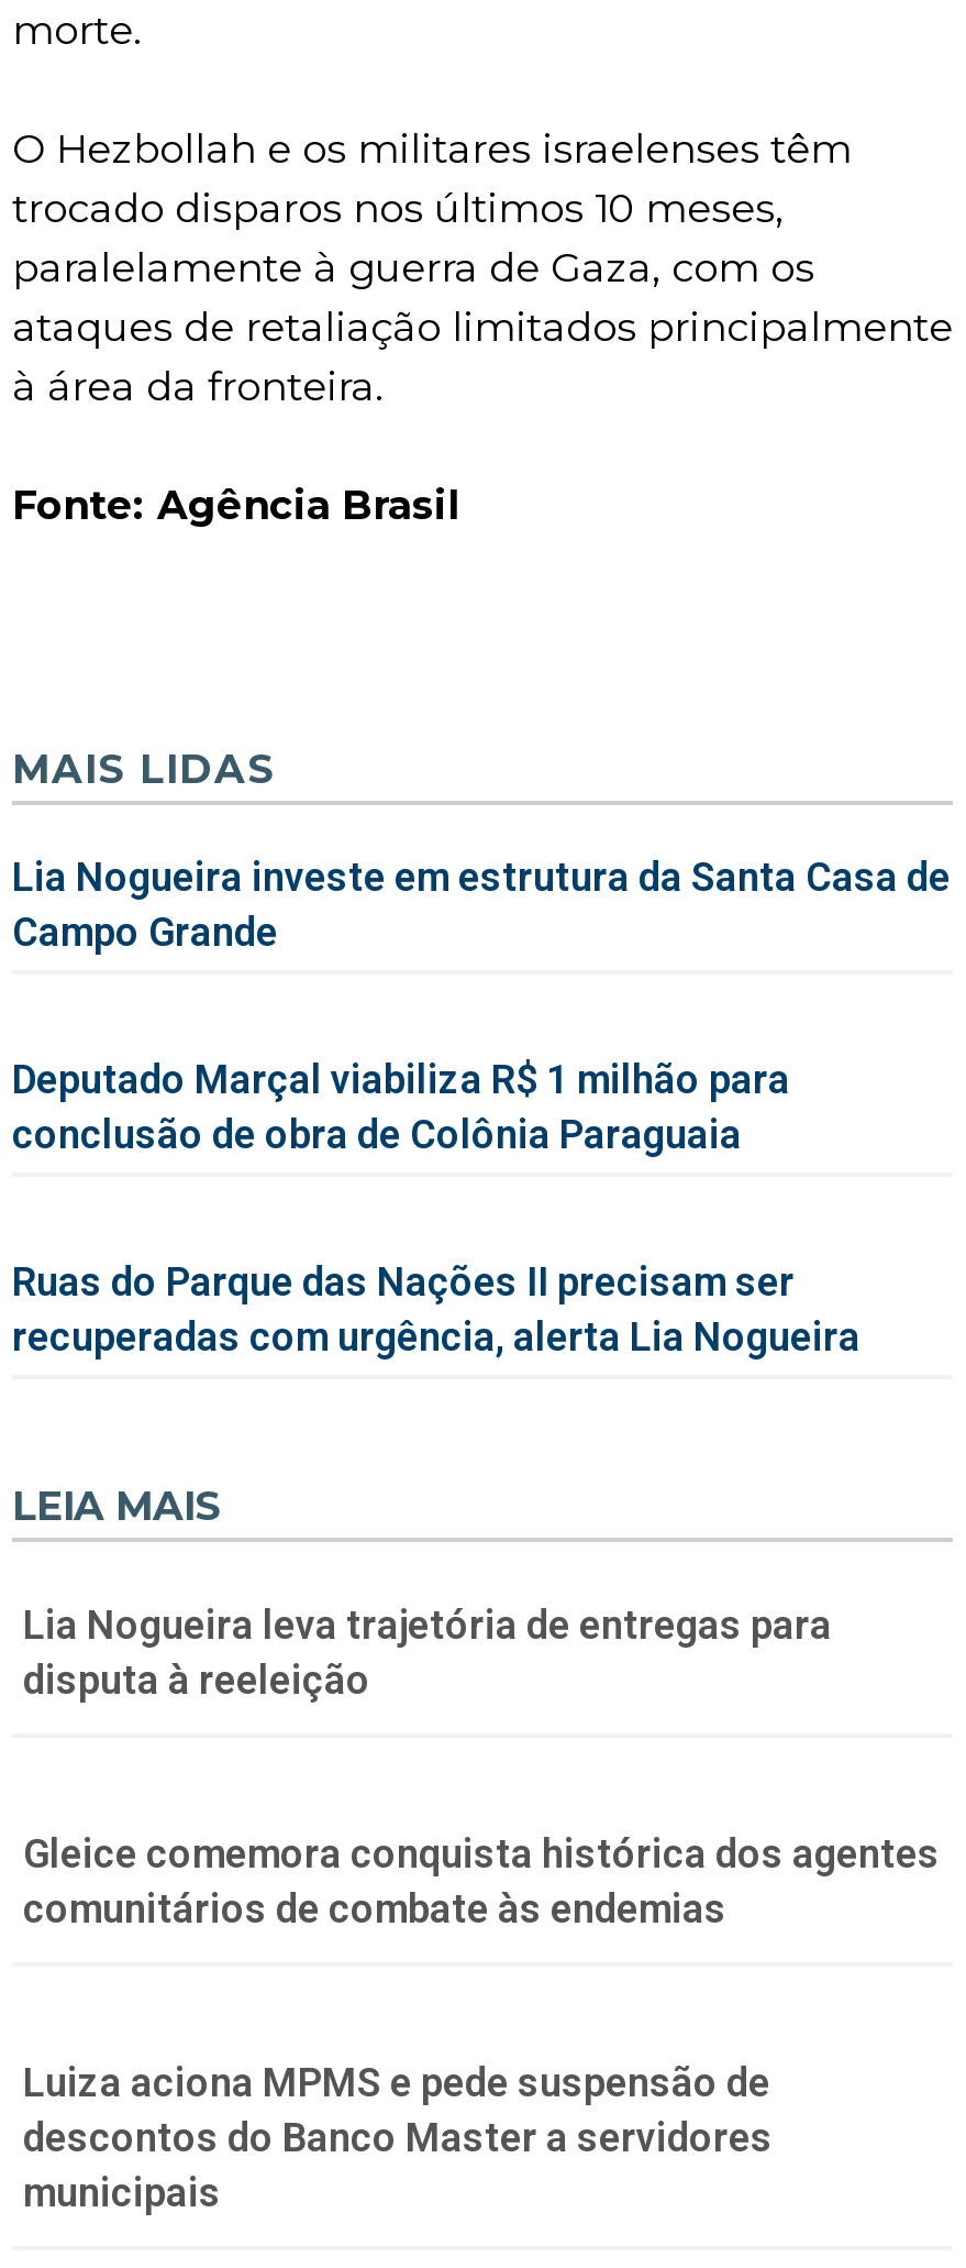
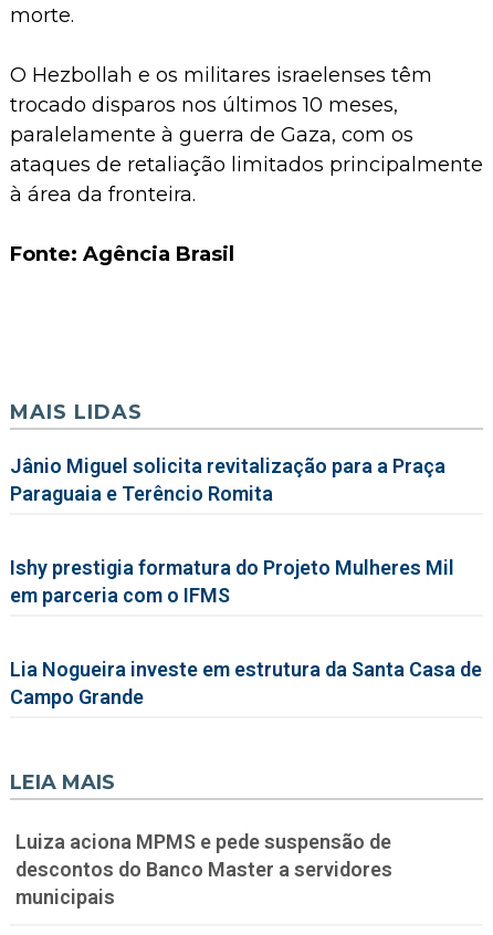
moved [12,745,276,793] -> [10,400,143,424]: MAIS LIDAS
none -> [10,454,454,606] Jânio Miguel solicita revitalização para a Praça | Paraguaia e Terêncio Romita | Ishy prestigia formatura do Projeto Mulheres Mil | em parceria com o IFMS
moved [12,852,951,954] -> [10,657,482,708]: Lia Nogueira investe em estrutura da Santa Casa de | Campo Grande
[12,1055,860,1358] Deputado Marçal viabiliza R$ 1 milhão para | conclusão de obra de Colônia Paraguaia | Ruas do Parque das Nações II precisam ser | recuperadas com urgência, alerta Lia Nogueira -> none
moved [12,1482,221,1530] -> [10,770,115,794]: LEIA MAIS
[23,1600,832,1702] Lia Nogueira leva trajetória de entregas para | disputa à reeleição -> none
[23,1829,940,1930] Gleice comemora conquista histórica dos agentes | comunitários de combate às endemias -> none

